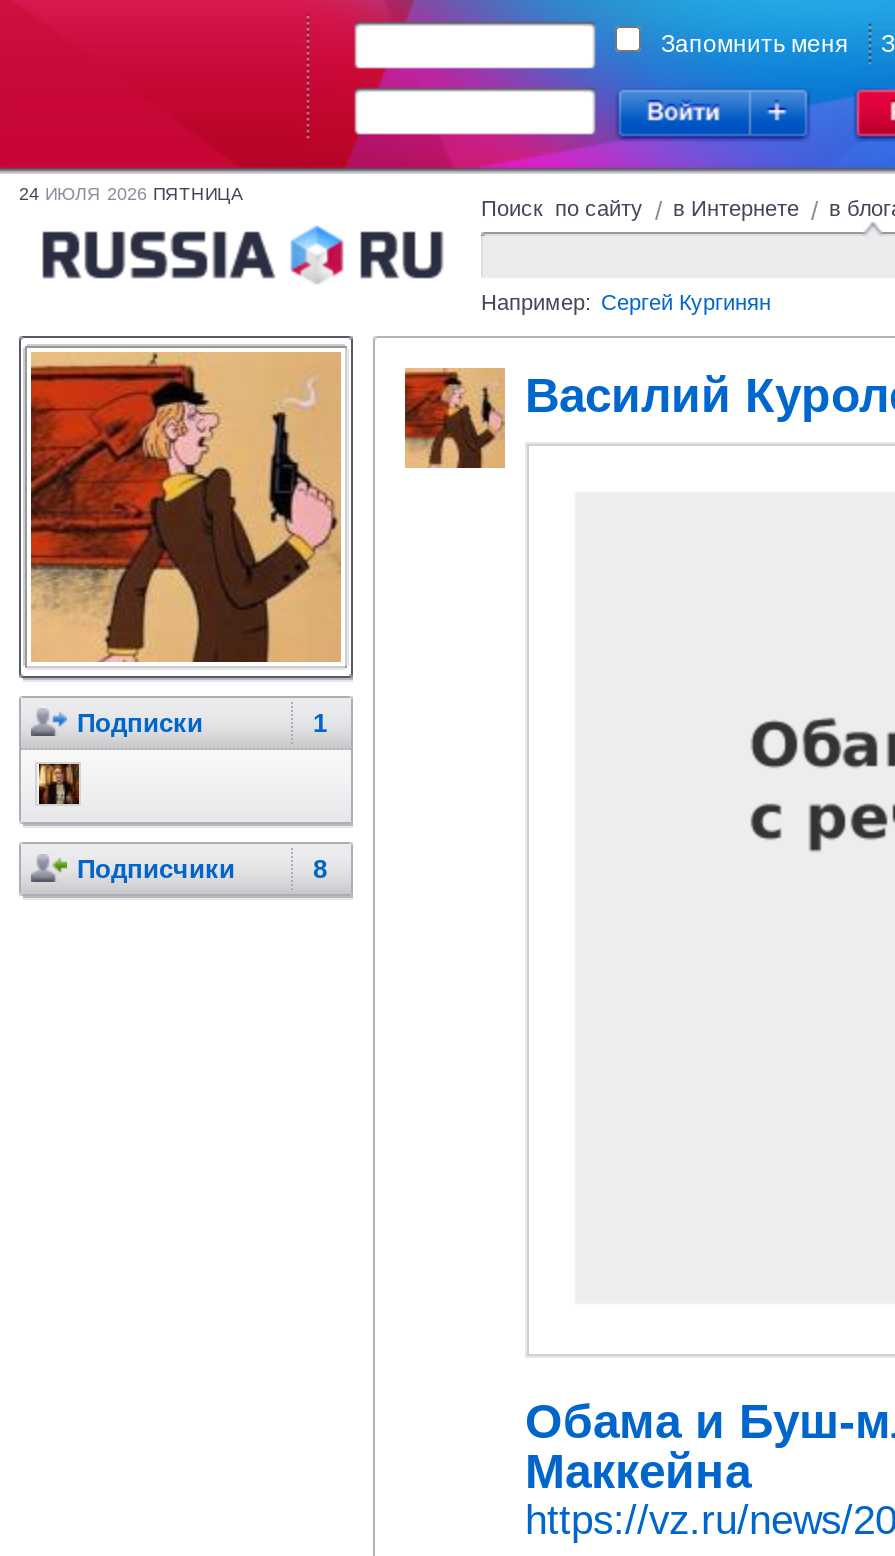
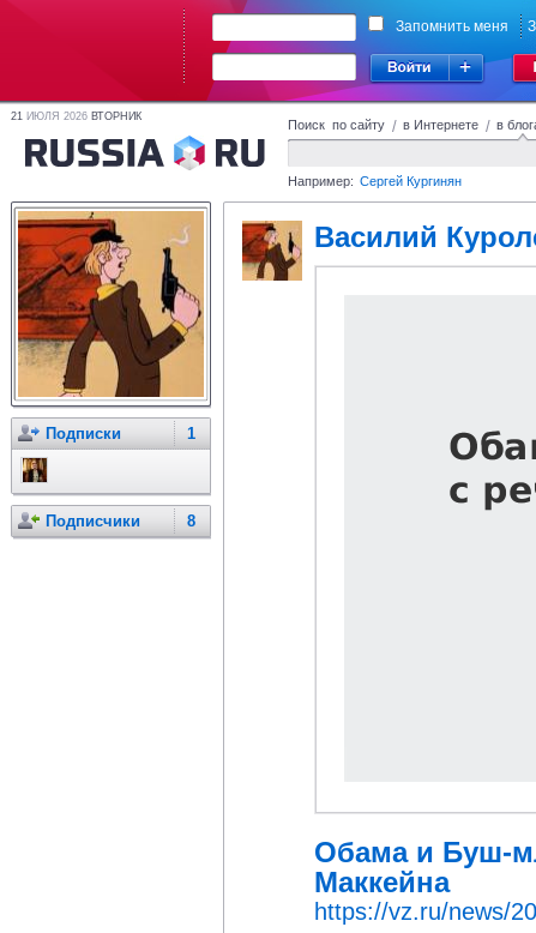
[19,184,243,204] 24 ИЮЛЯ 2026 ПЯТНИЦА -> [11,110,141,122] 21 ИЮЛЯ 2026 ВТОРНИК

